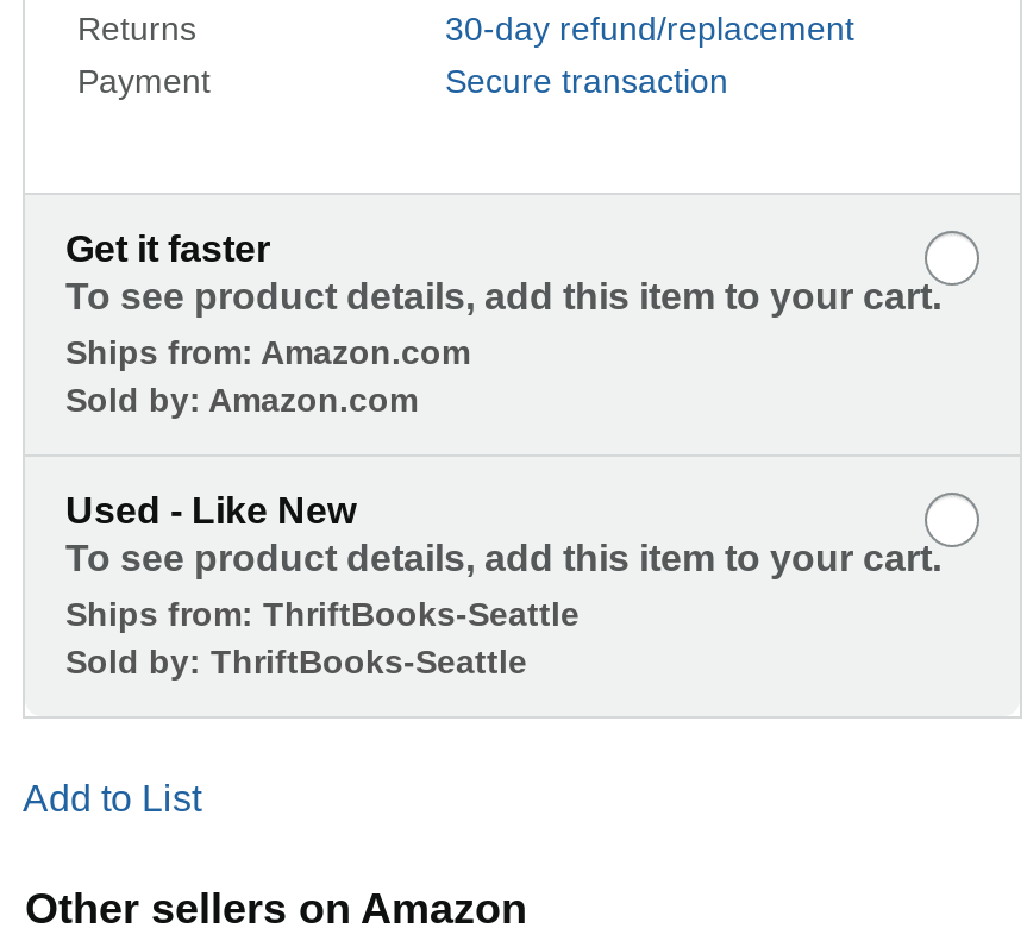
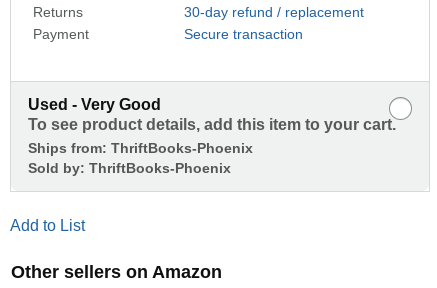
[445,10,854,48] 30-day refund/replacement -> [183,4,363,20] 30-day refund / replacement
[65,229,270,269] Get it faster -> [28,96,161,113] Used - Very Good
[65,333,941,681] Ships from: Amazon.com | Sold by: Amazon.com | Used - Like New | To see product details, add this item to your cart. | Ships from: ThriftBooks-Seattle | Sold by: ThriftBooks-Seattle -> [28,140,253,176] Ships from: ThriftBooks-Phoenix | Sold by: ThriftBooks-Phoenix

